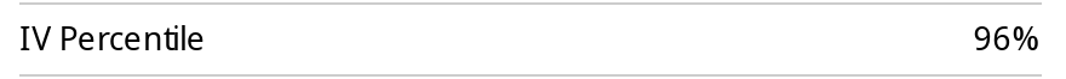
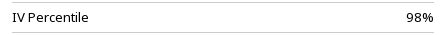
[974,16,1042,59] 96% -> [406,8,434,26] 98%

